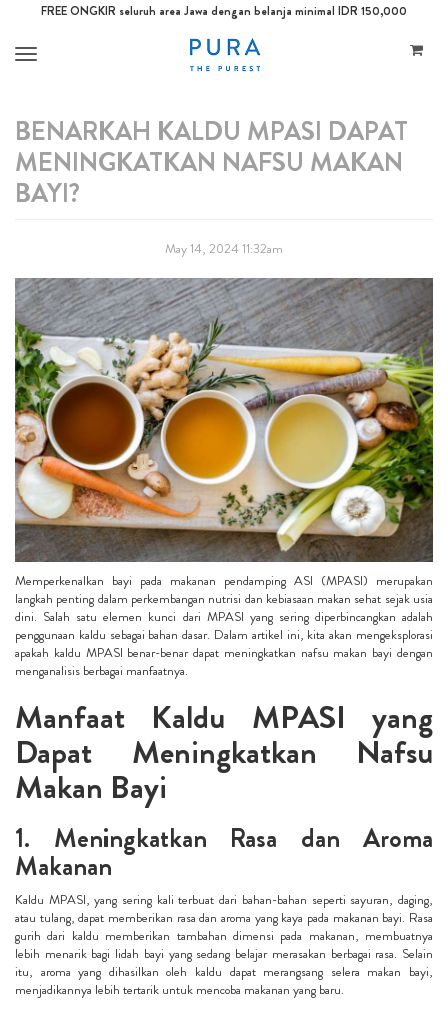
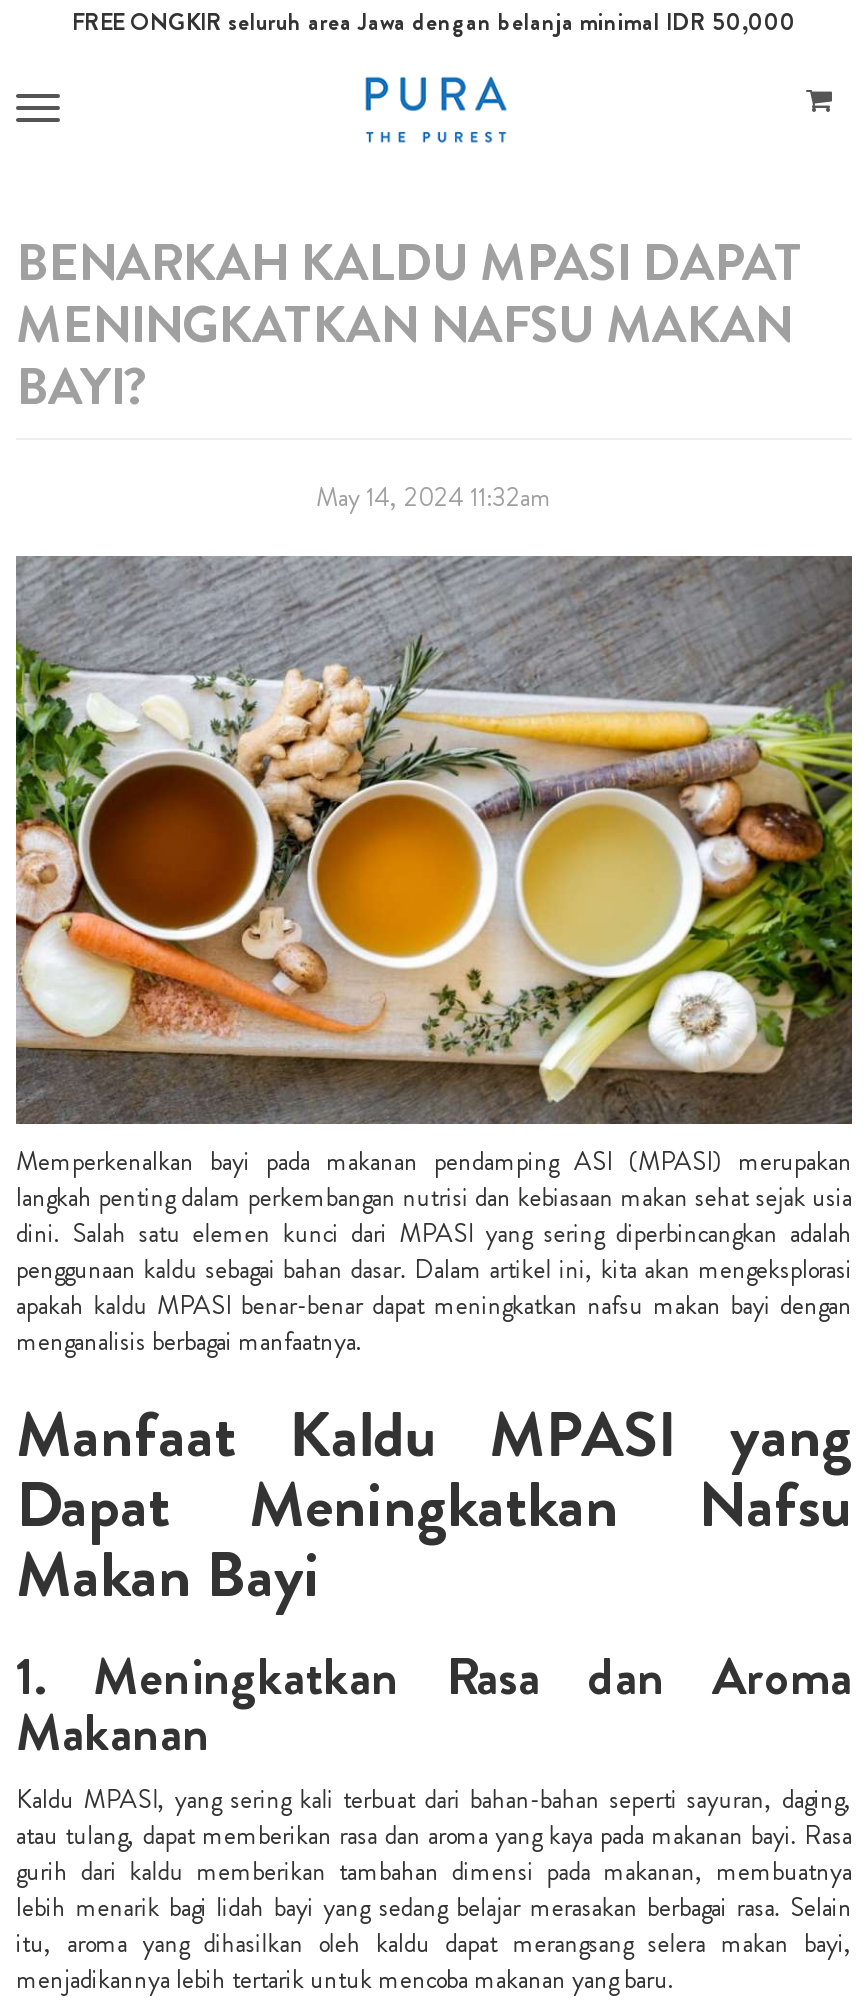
[41,2,407,20] FREE ONGKIR seluruh area Jawa dengan belanja minimal IDR 150,000 -> [72,4,796,40] FREE ONGKIR seluruh area Jawa dengan belanja minimal IDR 50,000

